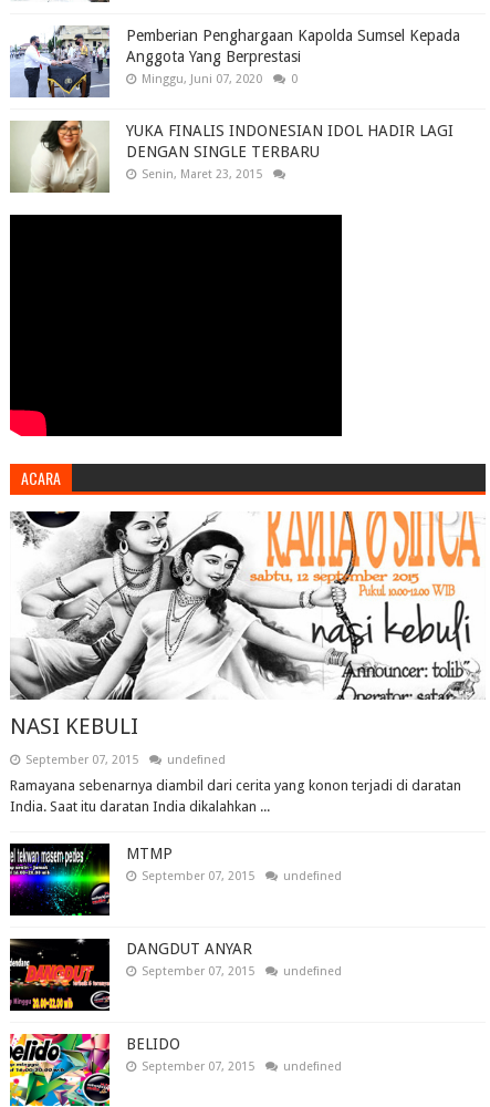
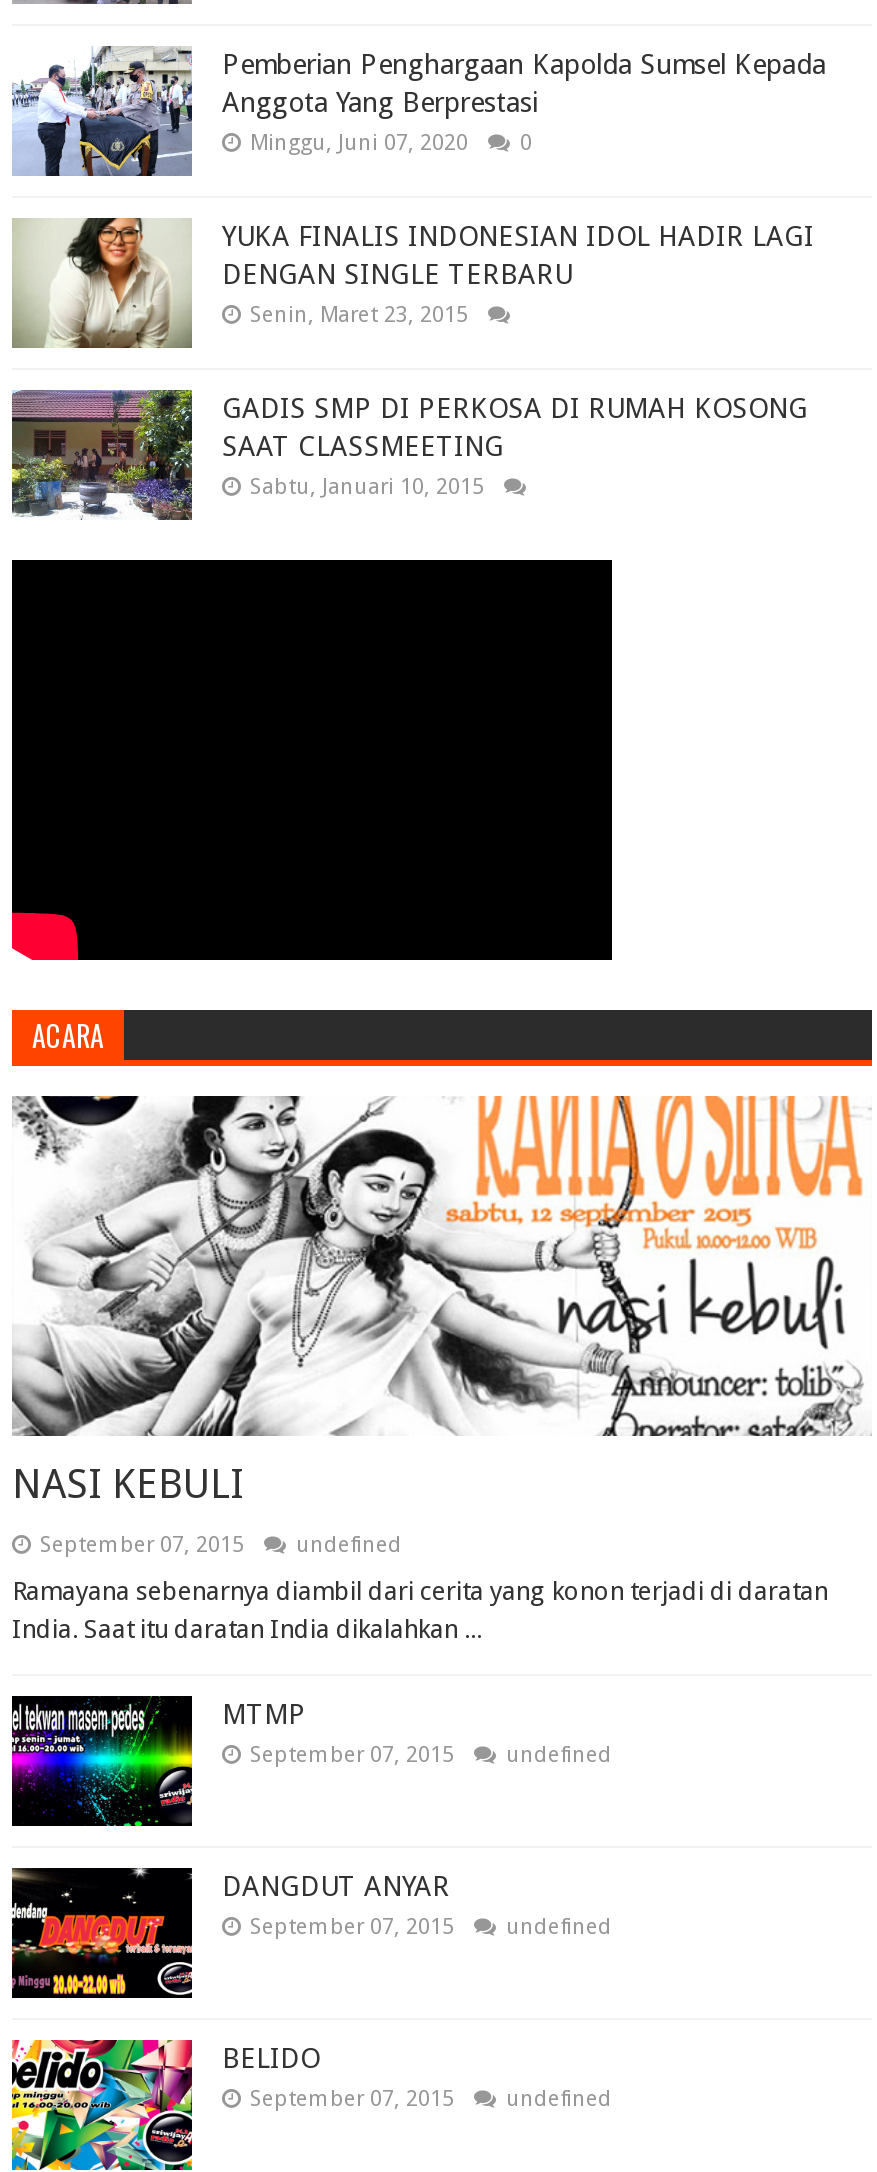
none -> [12,388,808,520] [image] | GADIS SMP DI PERKOSA DI RUMAH KOSONG | SAAT CLASSMEETING | Sabtu, Januari 10, 2015

